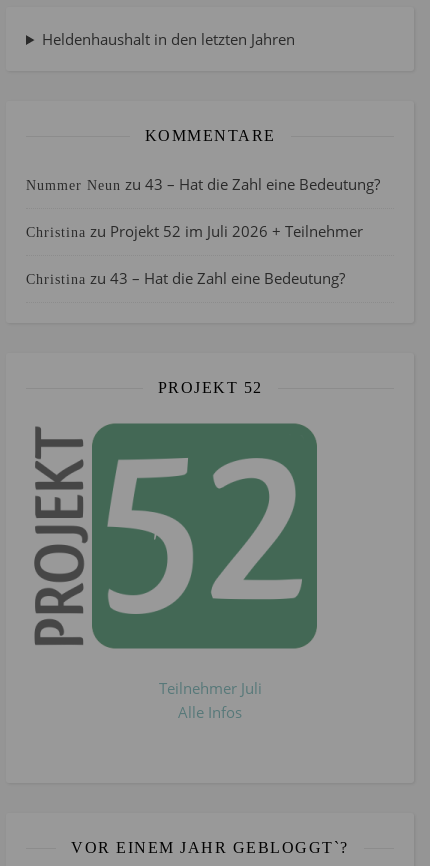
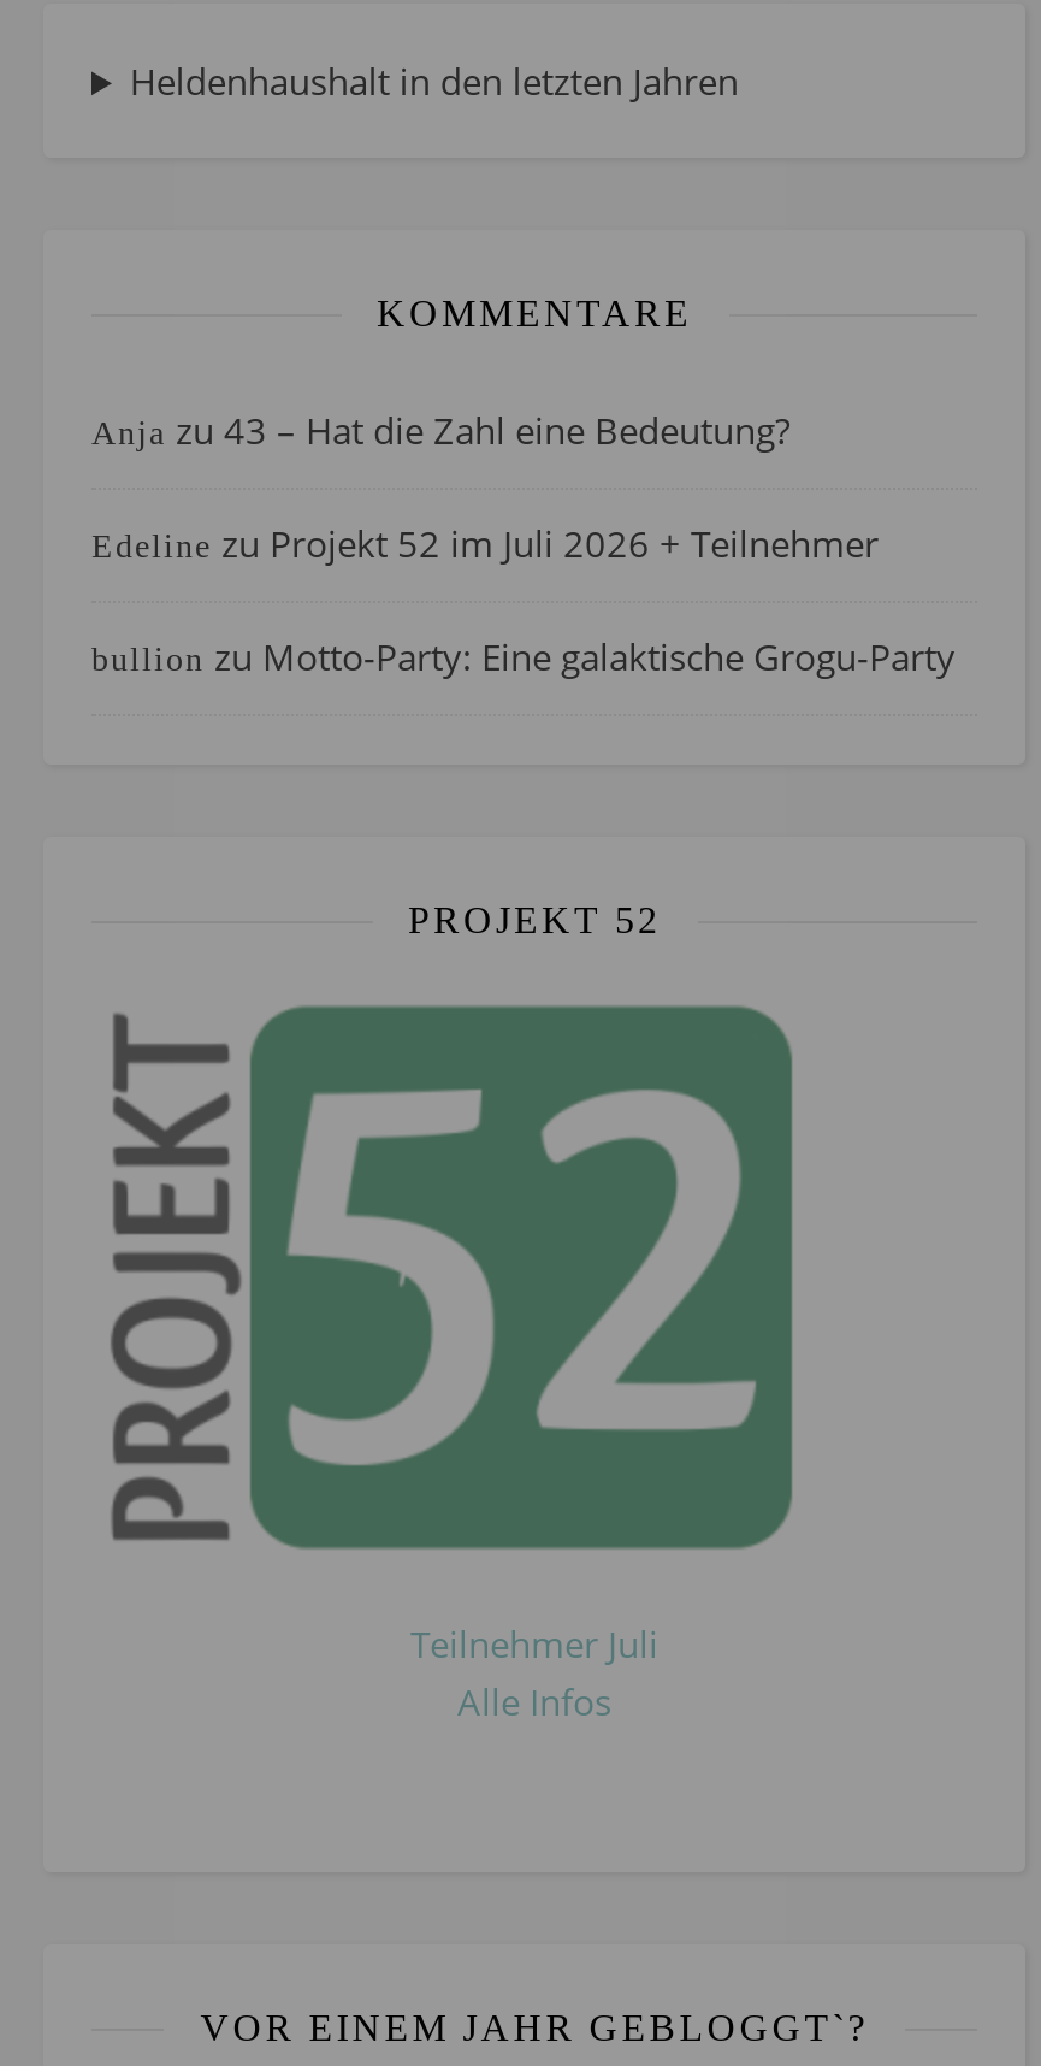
[26,174,380,194] Nummer Neun zu 43 – Hat die Zahl eine Bedeutung? -> [91,406,789,454] Anja zu 43 – Hat die Zahl eine Bedeutung?
[26,221,363,241] Christina zu Projekt 52 im Juli 2026 + Teilnehmer -> [91,519,879,567] Edeline zu Projekt 52 im Juli 2026 + Teilnehmer
[26,268,345,288] Christina zu 43 – Hat die Zahl eine Bedeutung? -> [91,632,956,680] bullion zu Motto-Party: Eine galaktische Grogu-Party

